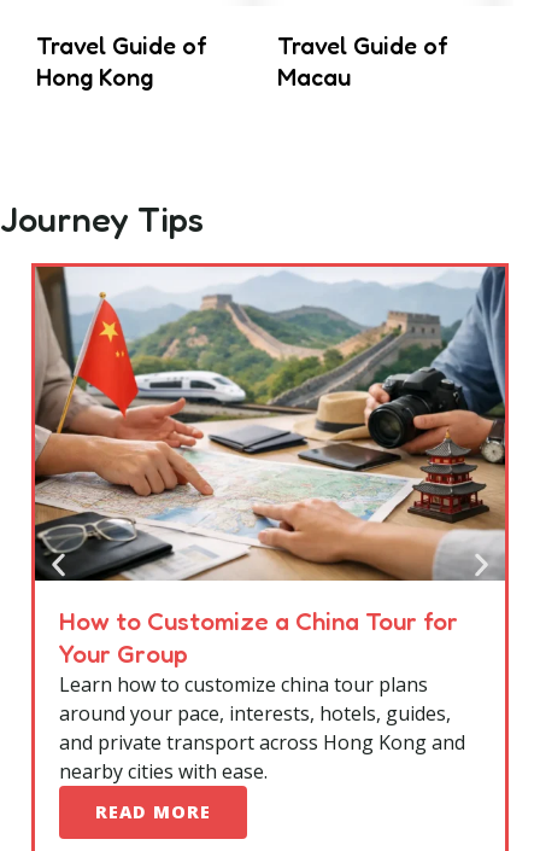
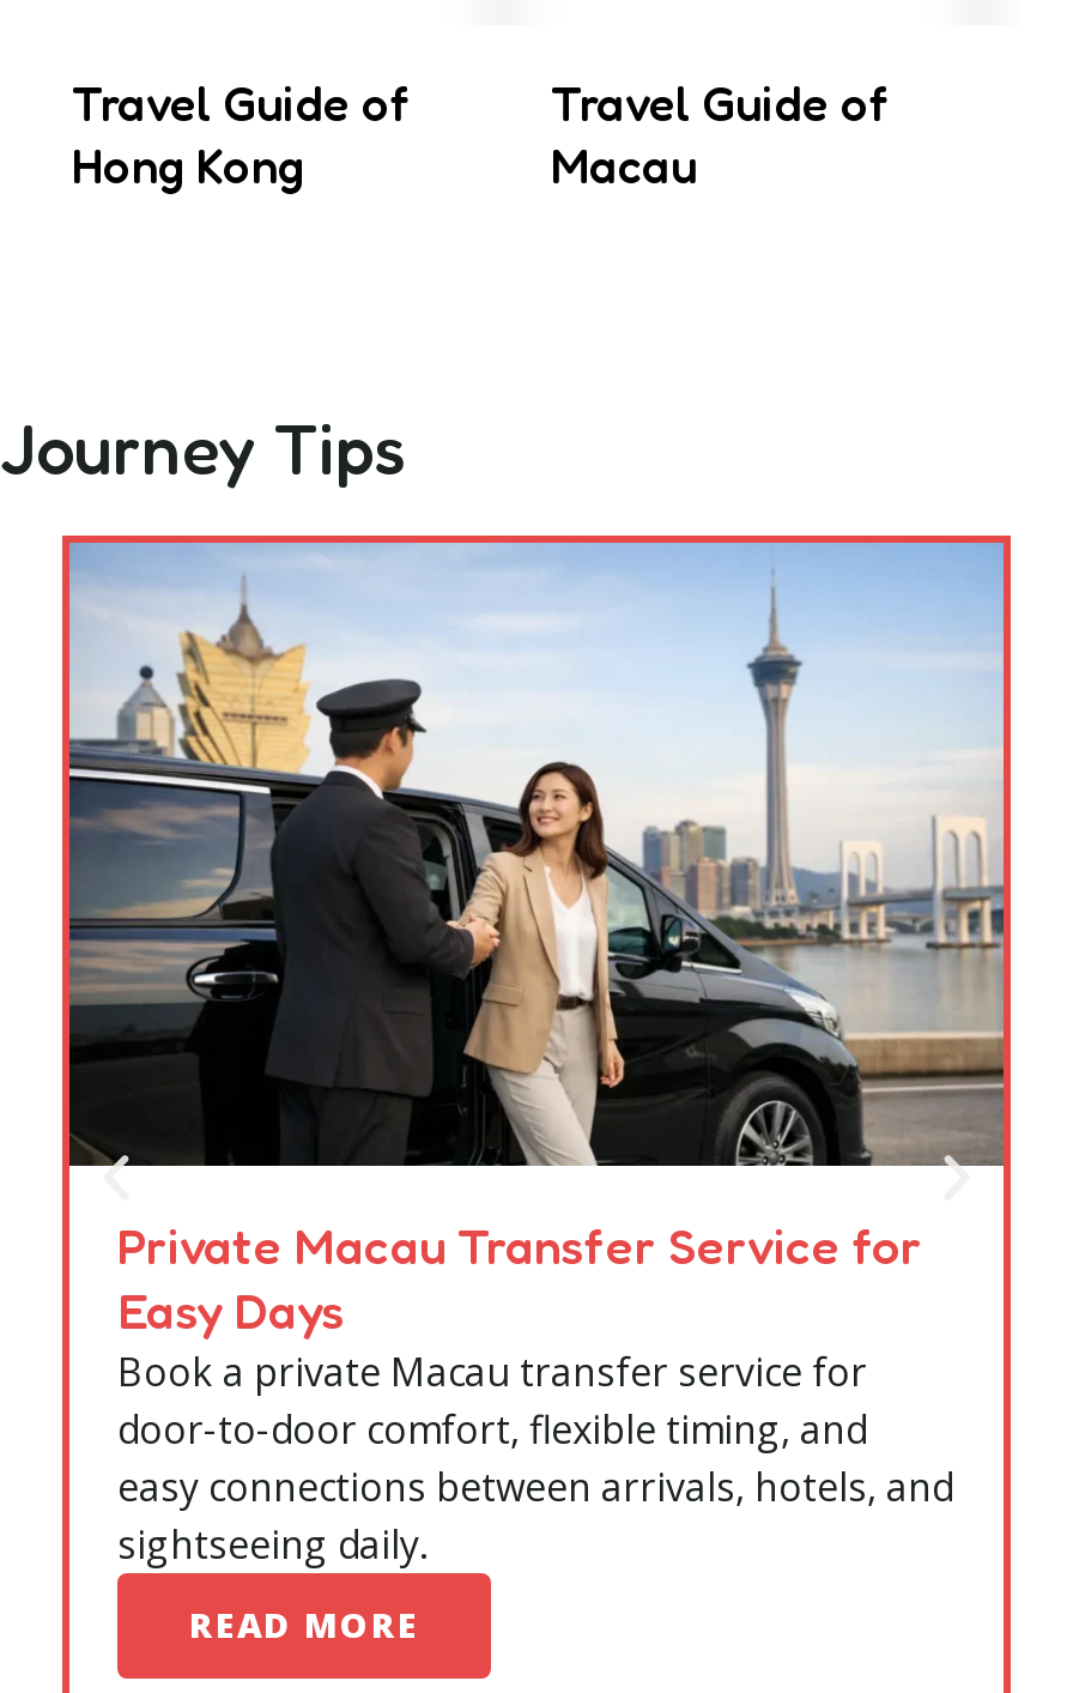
[34,266,506,784] [image] | How to Customize a China Tour for | Your Group | Learn how to customize china tour plans | around your pace, interests, hotels, guides, | and private transport across Hong Kong and | nearby cities with ease. -> [67,540,1006,1571] [image] | Private Macau Transfer Service for | Easy Days | Book a private Macau transfer service for | door-to-door comfort, flexible timing, and | easy connections between arrivals, hotels, and | sightseeing daily.

